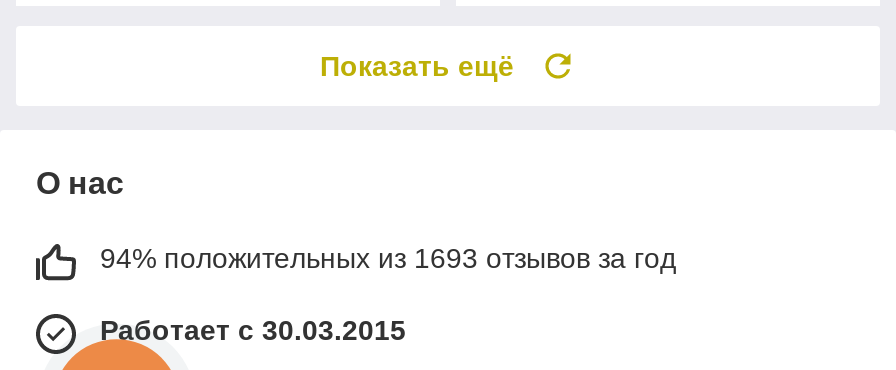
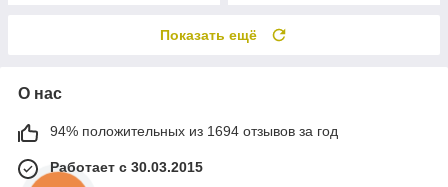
[100,243,676,275] 94% положительных из 1693 отзывов за год -> [50,123,338,139] 94% положительных из 1694 отзывов за год

